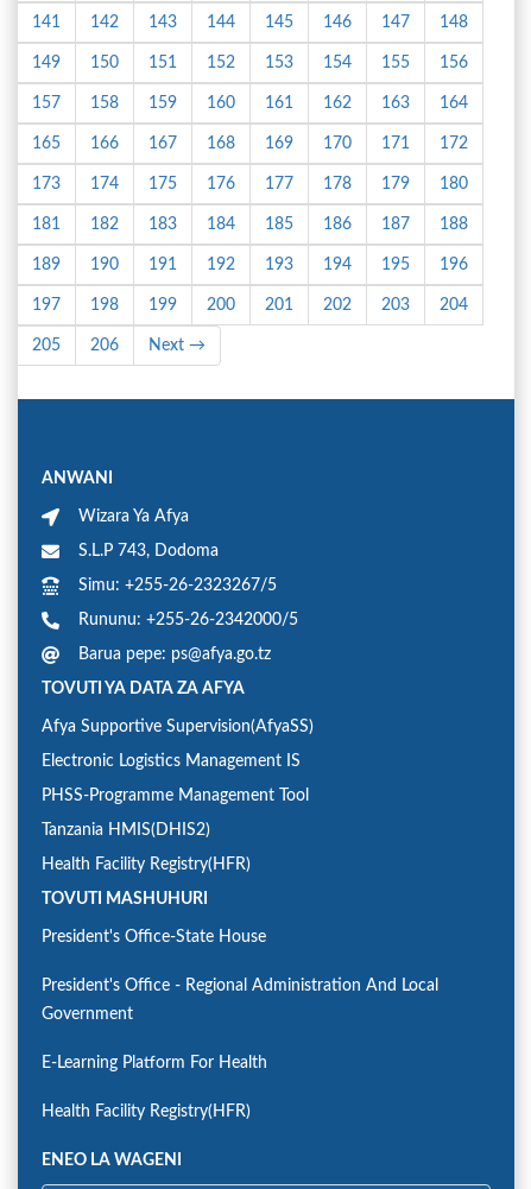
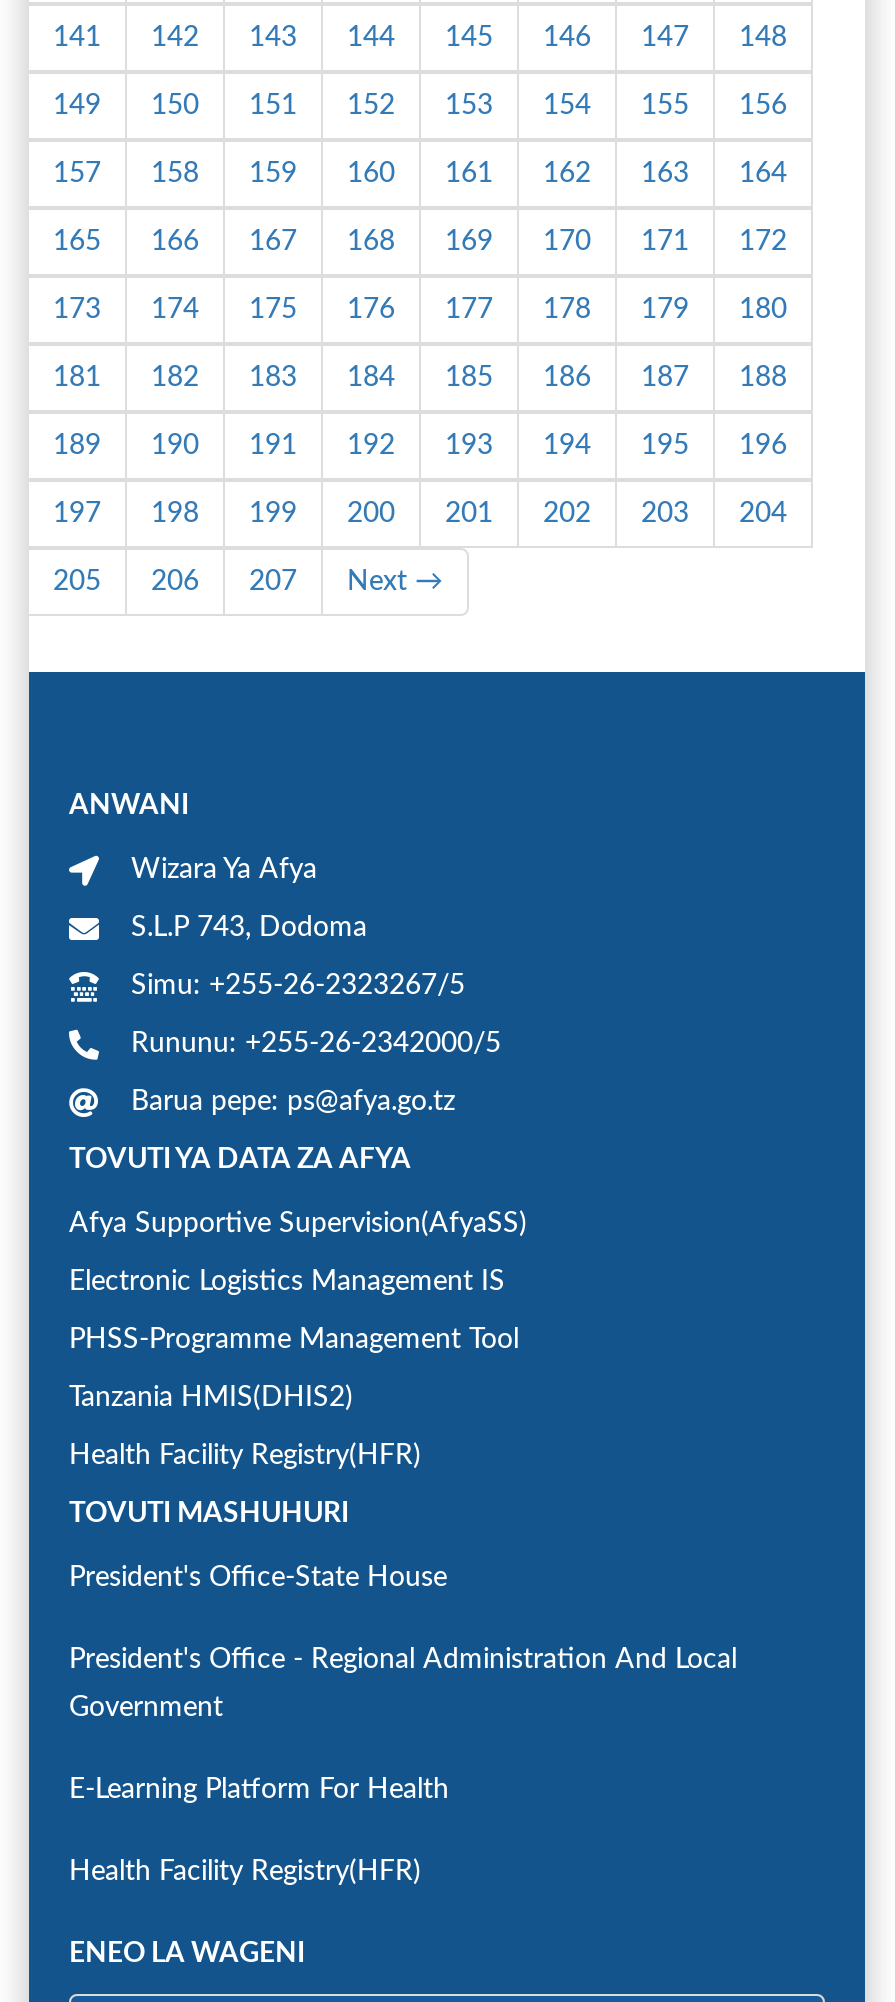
none -> [249,569,297,597] 207

